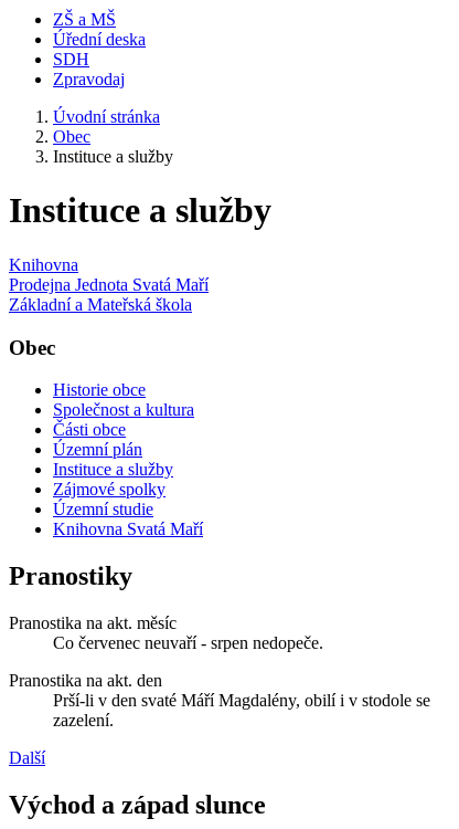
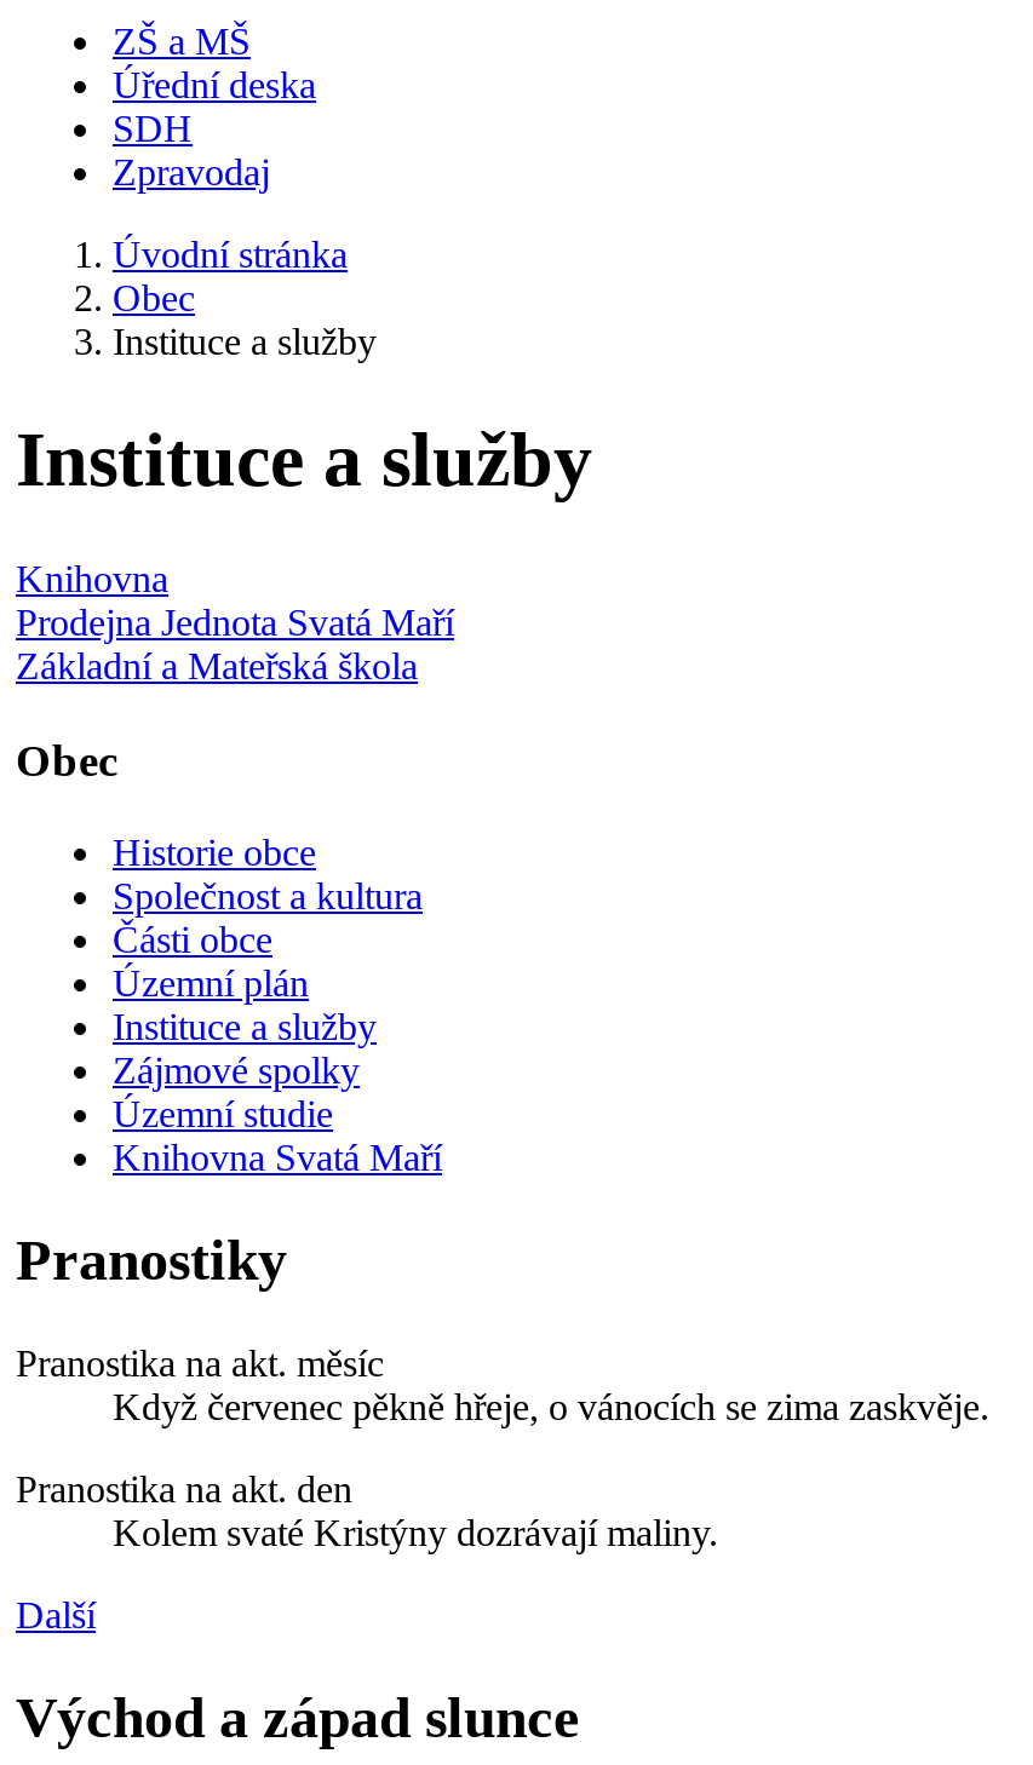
[53,633,323,652] Co červenec neuvaří - srpen nedopeče. -> [113,1386,989,1427] Když červenec pěkně hřeje, o vánocích se zima zaskvěje.
[53,691,430,730] Prší-li v den svaté Máří Magdalény, obilí i v stodole se | zazelení. -> [113,1512,718,1553] Kolem svaté Kristýny dozrávají maliny.

